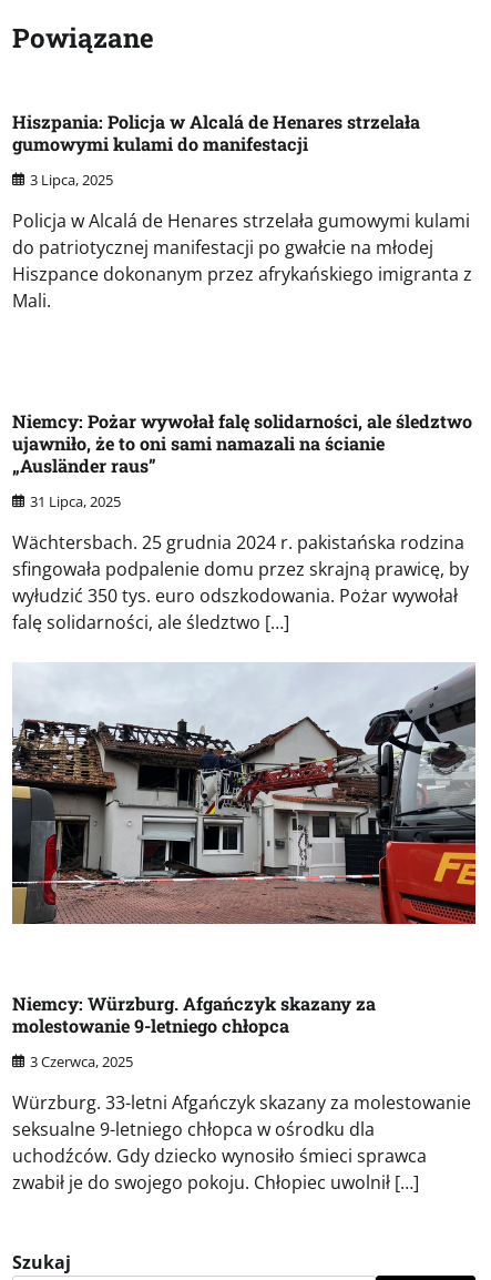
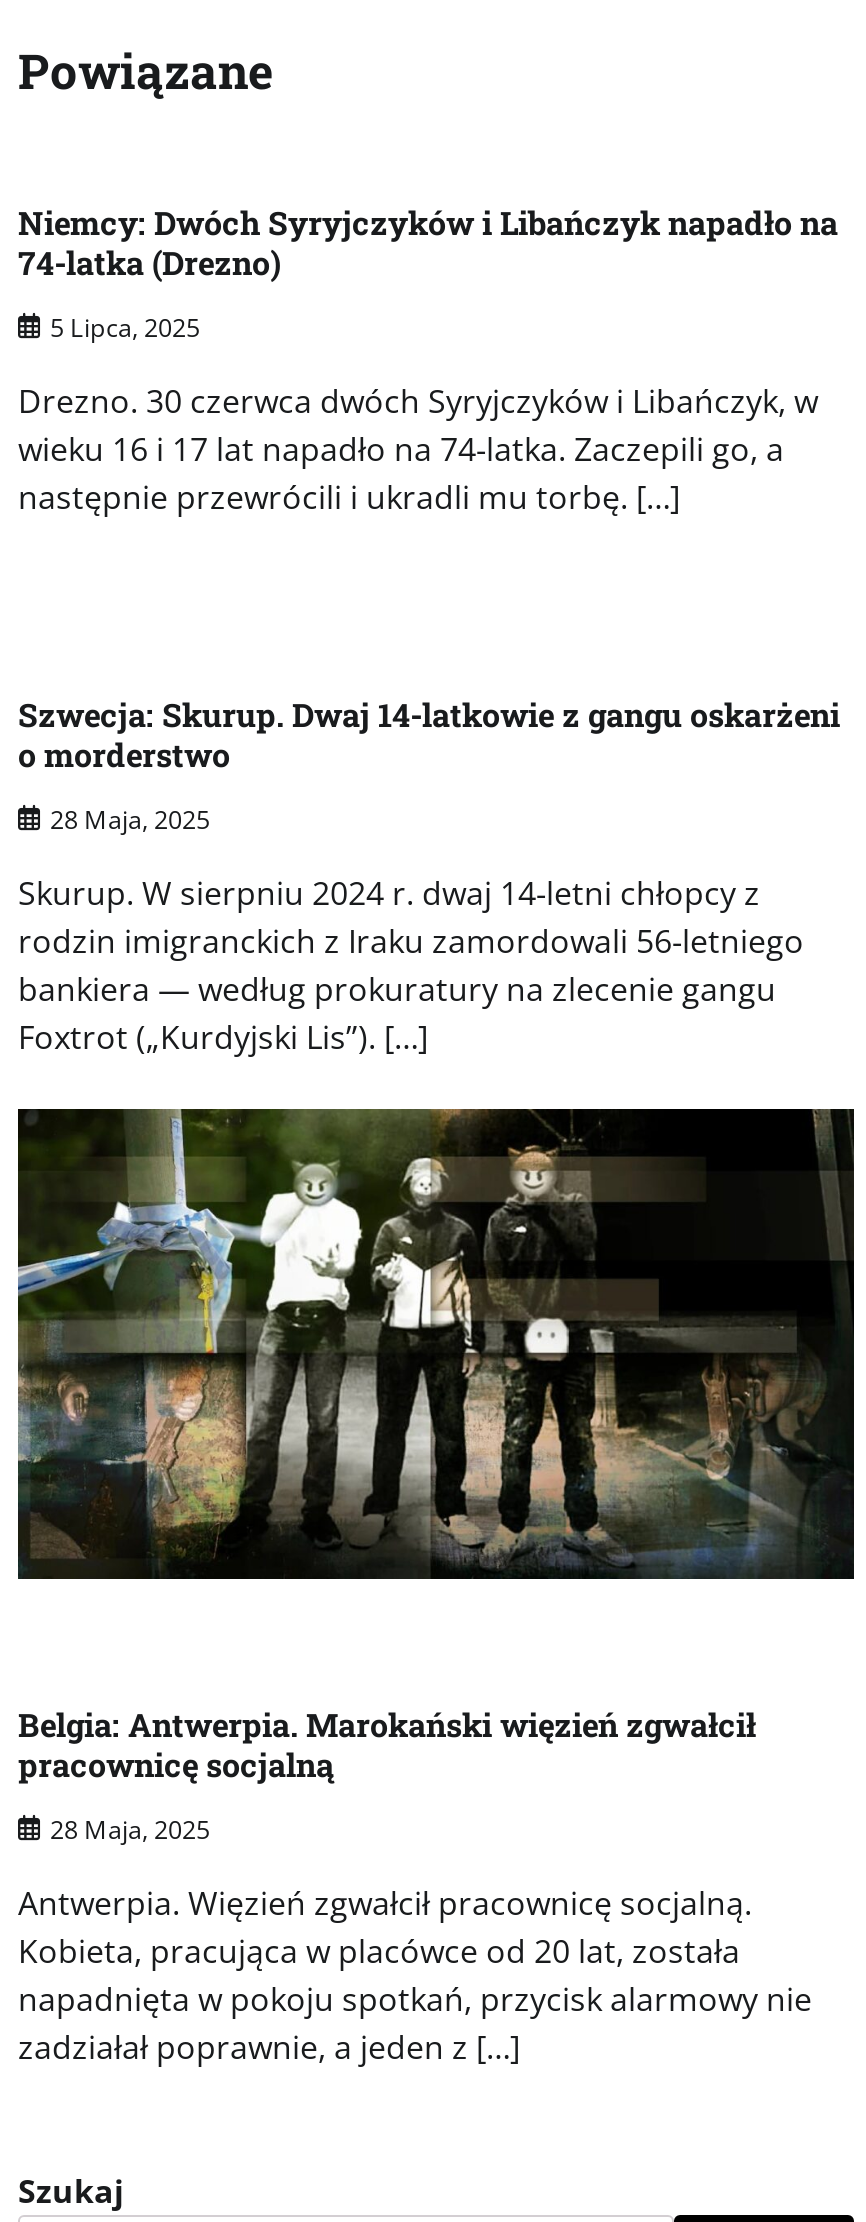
[12,110,420,155] Hiszpania: Policja w Alcalá de Henares strzelała | gumowymi kulami do manifestacji -> [18,201,838,283] Niemcy: Dwóch Syryjczyków i Libańczyk napadło na | 74-latka (Drezno)
[30,170,113,190] 3 Lipca, 2025 -> [50,310,200,346] 5 Lipca, 2025
[12,209,472,313] Policja w Alcalá de Henares strzelała gumowymi kulami | do patriotycznej manifestacji po gwałcie na młodej | Hiszpance dokonanym przez afrykańskiego imigranta z | Mali. -> [18,380,818,520] Drezno. 30 czerwca dwóch Syryjczyków i Libańczyk, w | wieku 16 i 17 lat napadło na 74-latka. Zaczepili go, a | następnie przewrócili i ukradli mu torbę. […]
[12,409,472,477] Niemcy: Pożar wywołał falę solidarności, ale śledztwo | ujawniło, że to oni sami namazali na ścianie | „Ausländer raus” -> [18,693,840,775] Szwecja: Skurup. Dwaj 14-latkowie z gangu oskarżeni | o morderstwo
[30,491,121,511] 31 Lipca, 2025 -> [50,801,210,837] 28 Maja, 2025
[12,530,469,635] Wächtersbach. 25 grudnia 2024 r. pakistańska rodzina | sfingowała podpalenie domu przez skrajną prawicę, by | wyłudzić 350 tys. euro odszkodowania. Pożar wywołał | falę solidarności, ale śledztwo […] -> [18,871,804,1059] Skurup. W sierpniu 2024 r. dwaj 14-letni chłopcy z | rodzin imigranckich z Iraku zamordowali 56-letniego | bankiera — według prokuratury na zlecenie gangu | Foxtrot („Kurdyjski Lis”). […]
[11,662,477,924] [image] -> [16,1107,856,1579] [image]
[12,992,376,1037] Niemcy: Würzburg. Afgańczyk skazany za | molestowanie 9-letniego chłopca -> [18,1702,756,1784] Belgia: Antwerpia. Marokański więzień zgwałcił | pracownicę socjalną
[30,1052,133,1072] 3 Czerwca, 2025 -> [50,1811,210,1847] 28 Maja, 2025
[12,1091,471,1195] Würzburg. 33-letni Afgańczyk skazany za molestowanie | seksualne 9-letniego chłopca w ośrodku dla | uchodźców. Gdy dziecko wynosiło śmieci sprawca | zwabił je do swojego pokoju. Chłopiec uwolnił […] -> [18,1881,812,2069] Antwerpia. Więzień zgwałcił pracownicę socjalną. | Kobieta, pracująca w placówce od 20 lat, została | napadnięta w pokoju spotkań, przycisk alarmowy nie | zadziałał poprawnie, a jeden z […]

